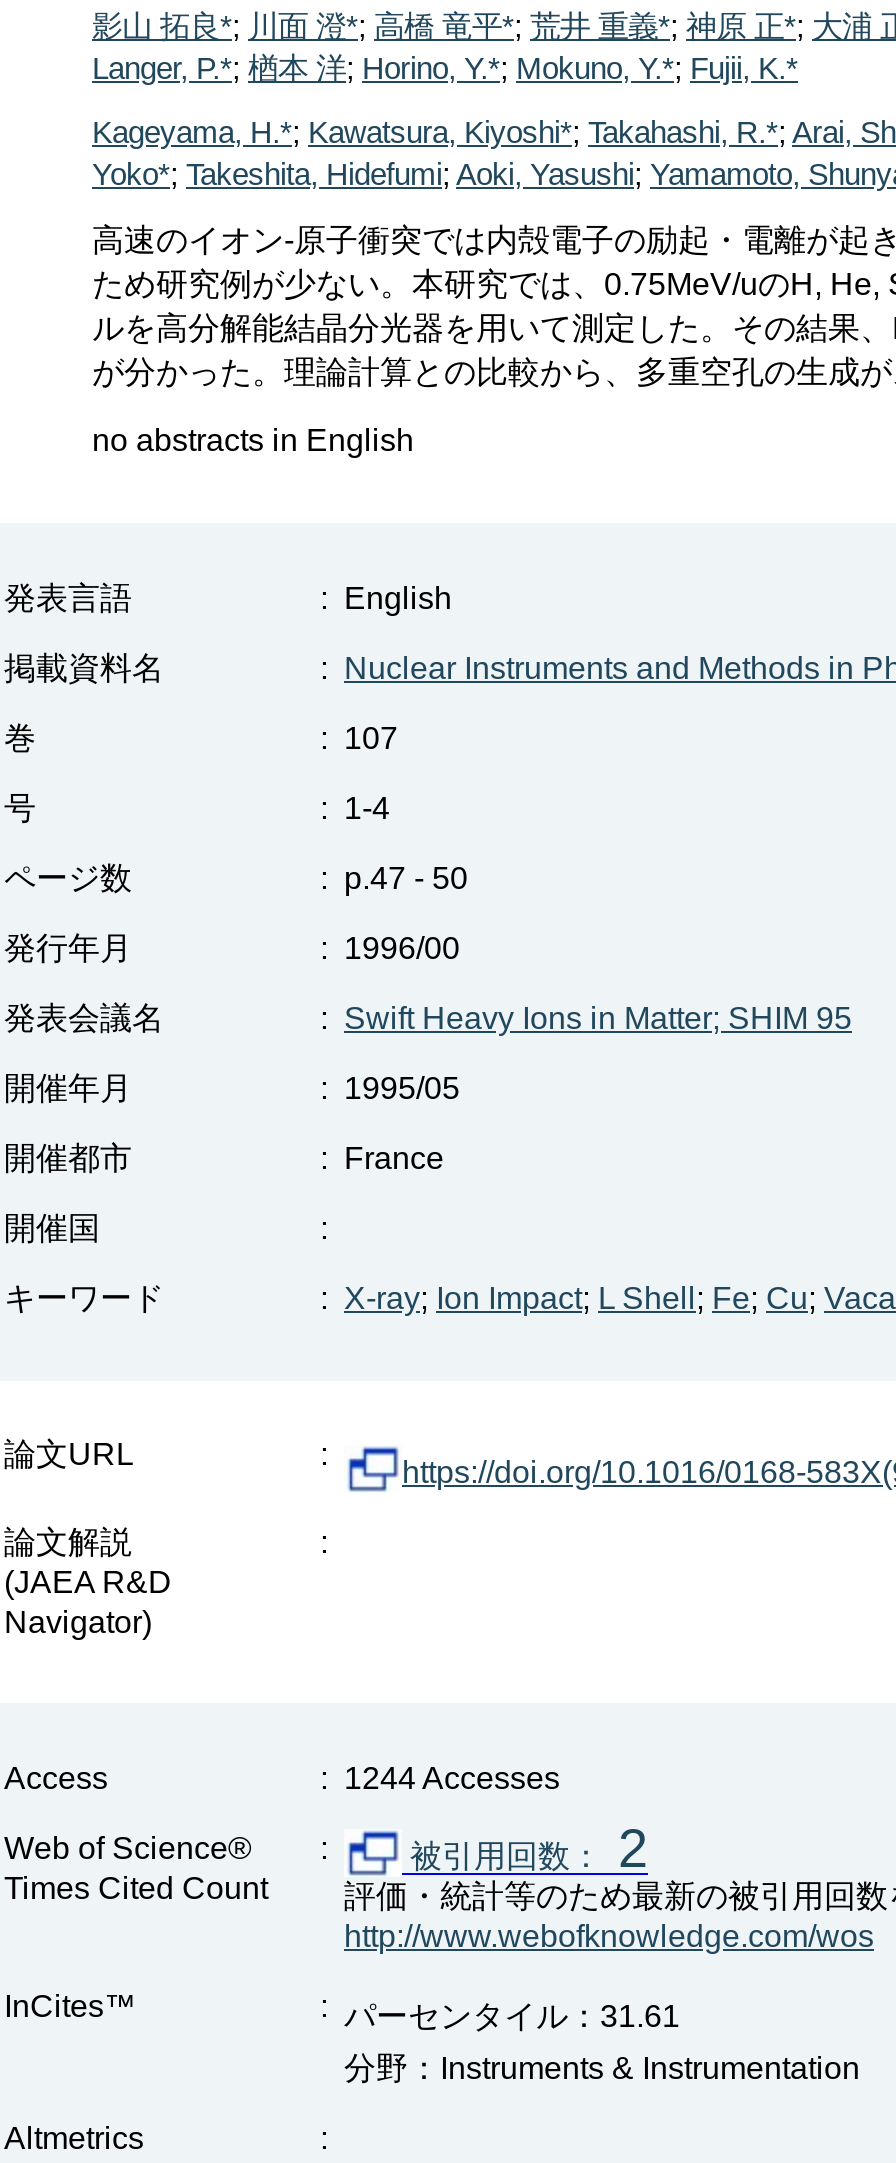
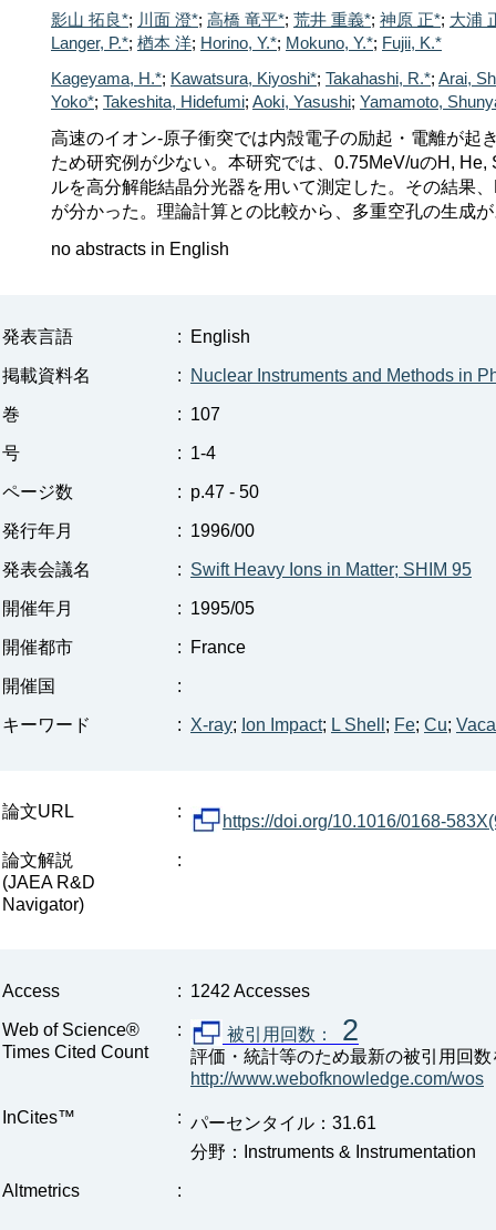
[320,1760,560,1794] : 1244 Accesses -> [177,981,310,1000] : 1242 Accesses

